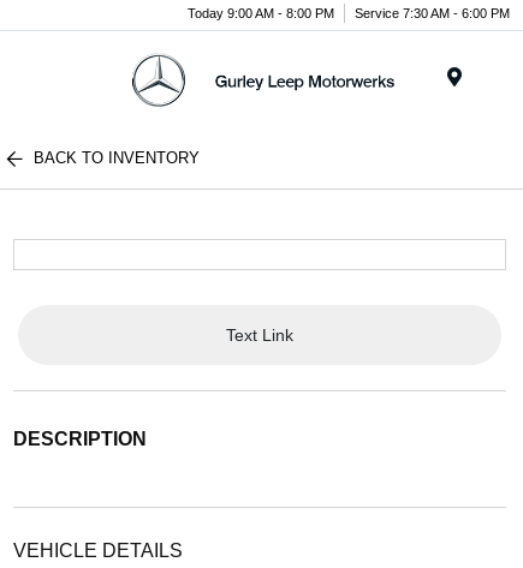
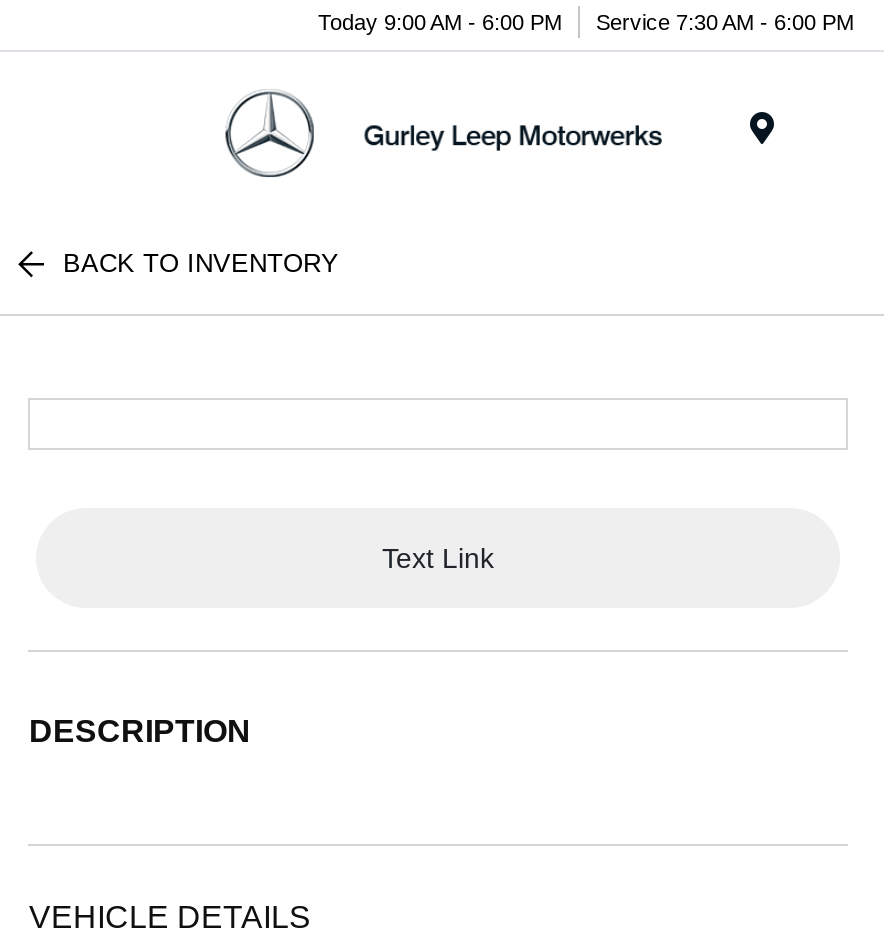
[188,5,510,20] Today 9:00 AM - 8:00 PM Service 7:30 AM - 6:00 PM -> [318,9,854,33] Today 9:00 AM - 6:00 PM Service 7:30 AM - 6:00 PM

